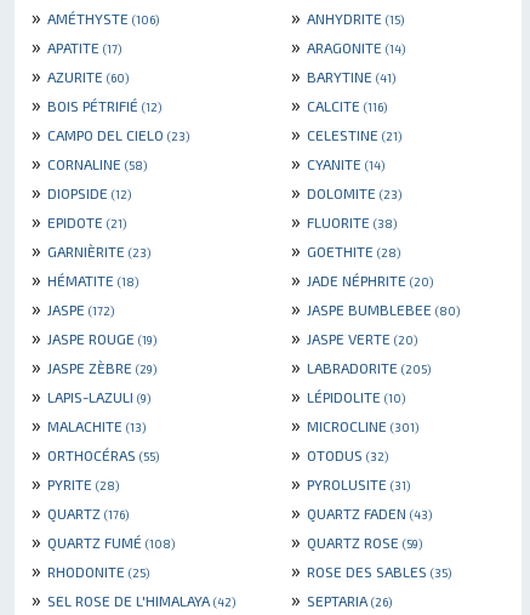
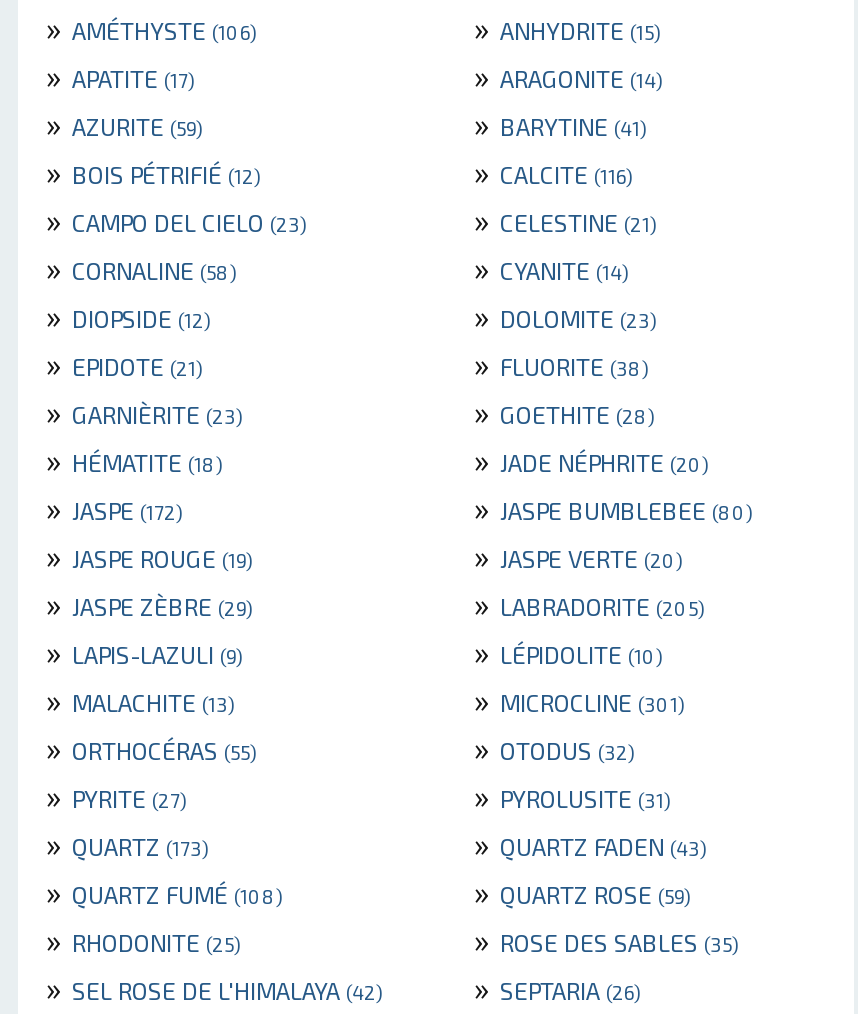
[27,63,129,86] » AZURITE (60) -> [38,103,202,141] » AZURITE (59)
[27,470,119,493] » PYRITE (28) -> [38,775,186,813] » PYRITE (27)
[27,499,129,522] » QUARTZ (176) -> [38,823,208,861] » QUARTZ (173)

